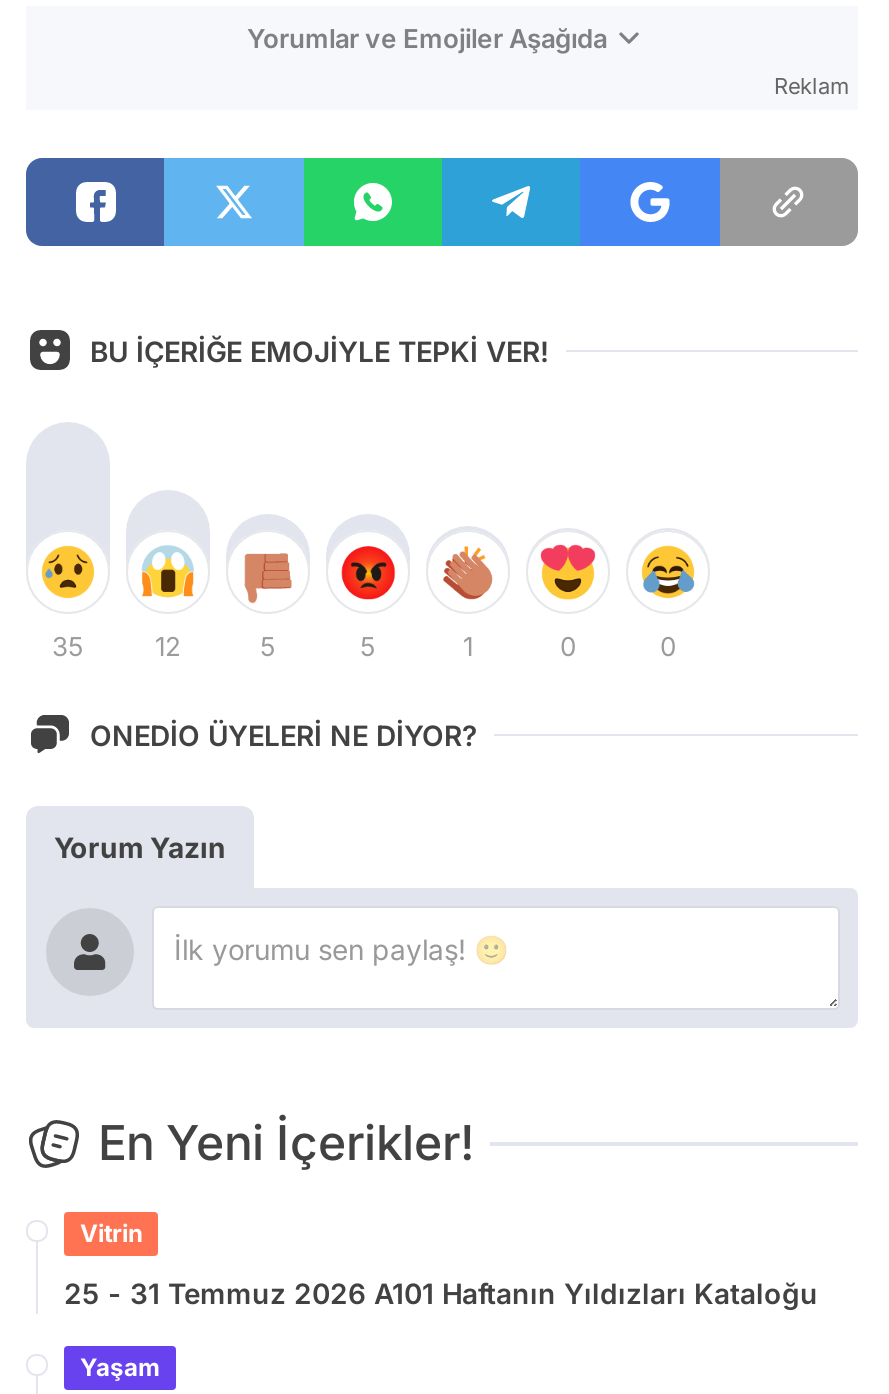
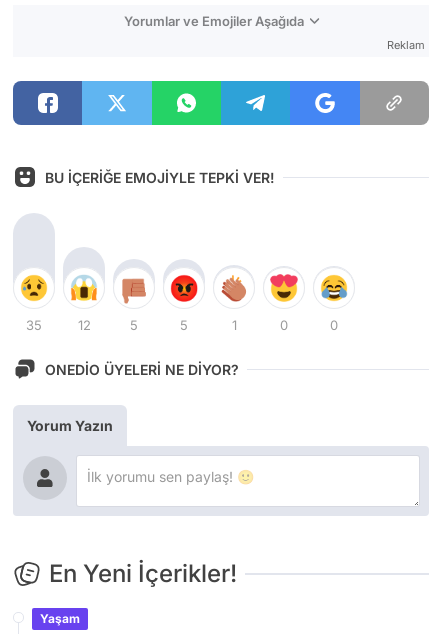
[64,1218,818,1310] Vitrin | 25 - 31 Temmuz 2026 A101 Haftanın Yıldızları Kataloğu -> none

